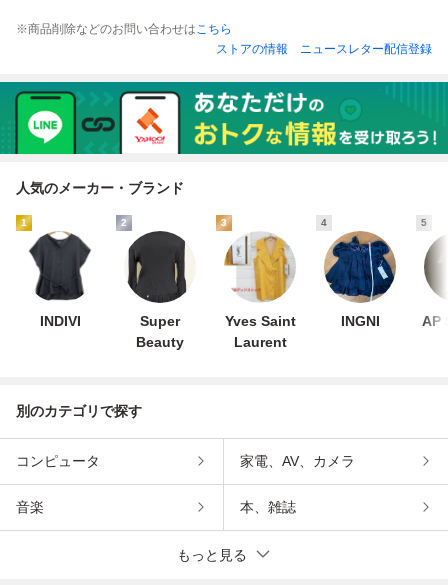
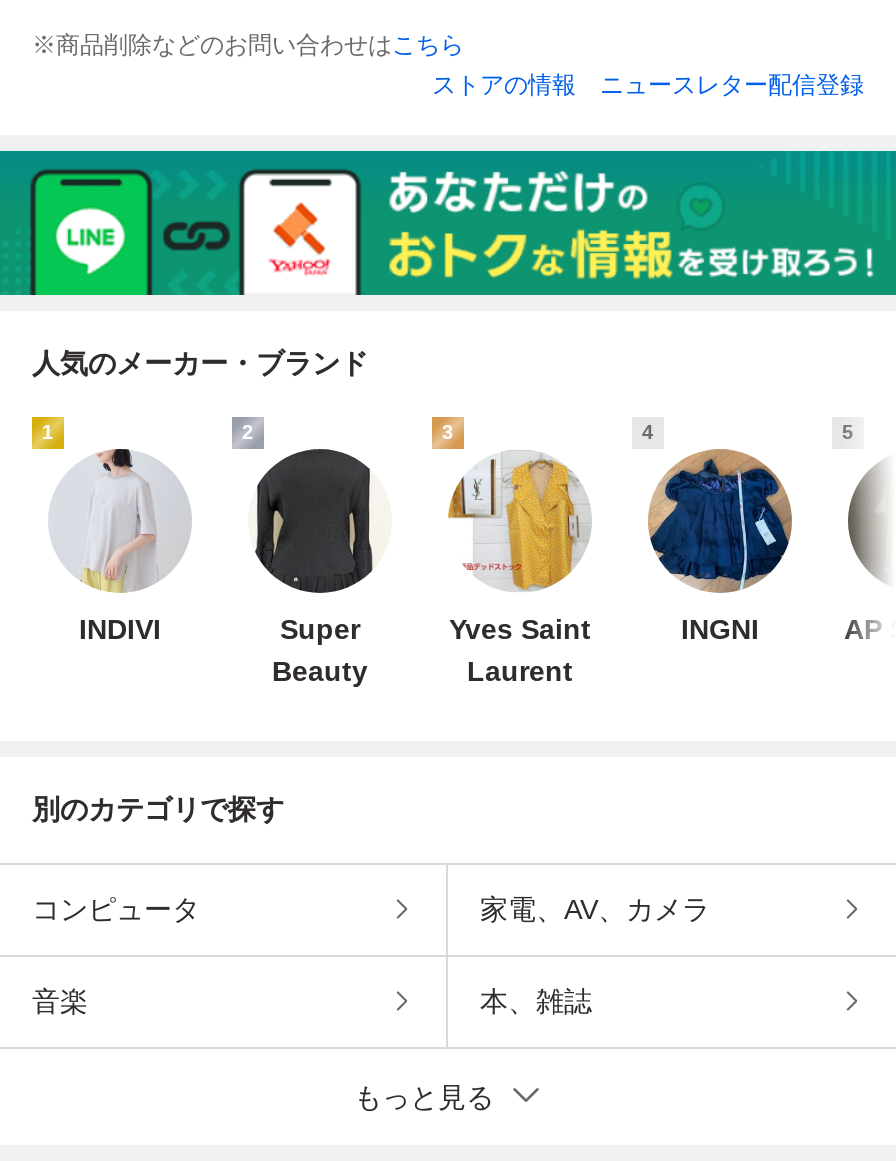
[26,231,95,302] [image] -> [50,447,192,595] [image]

